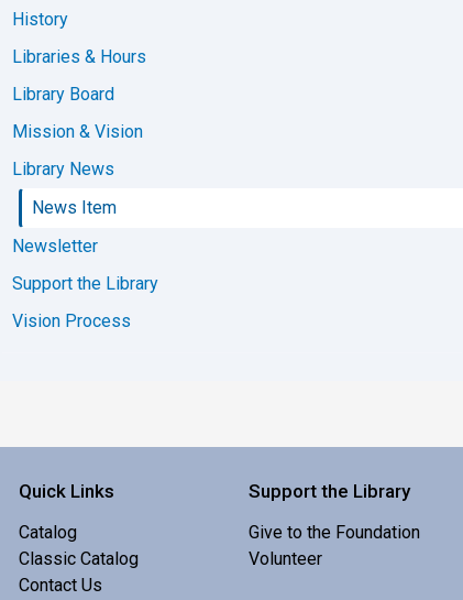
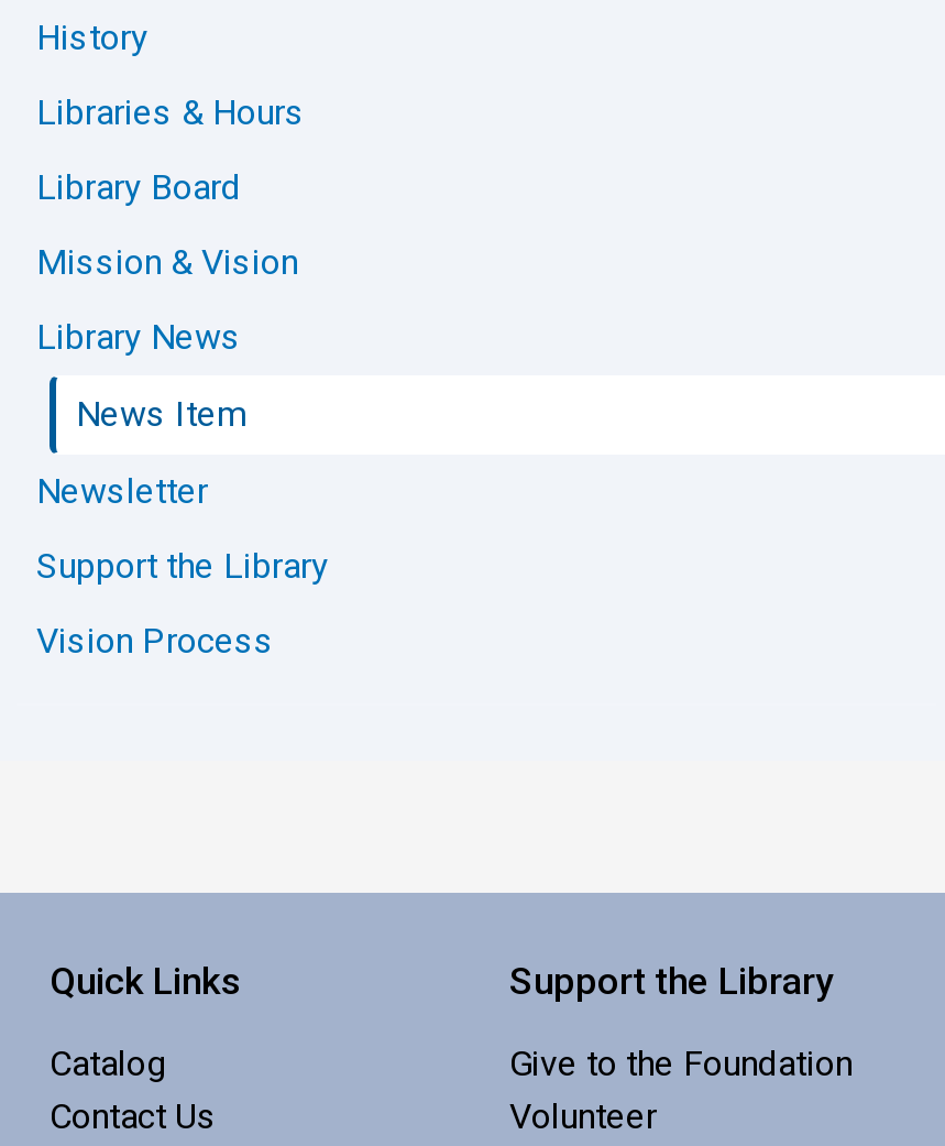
[19,548,139,569] Classic Catalog -> none

